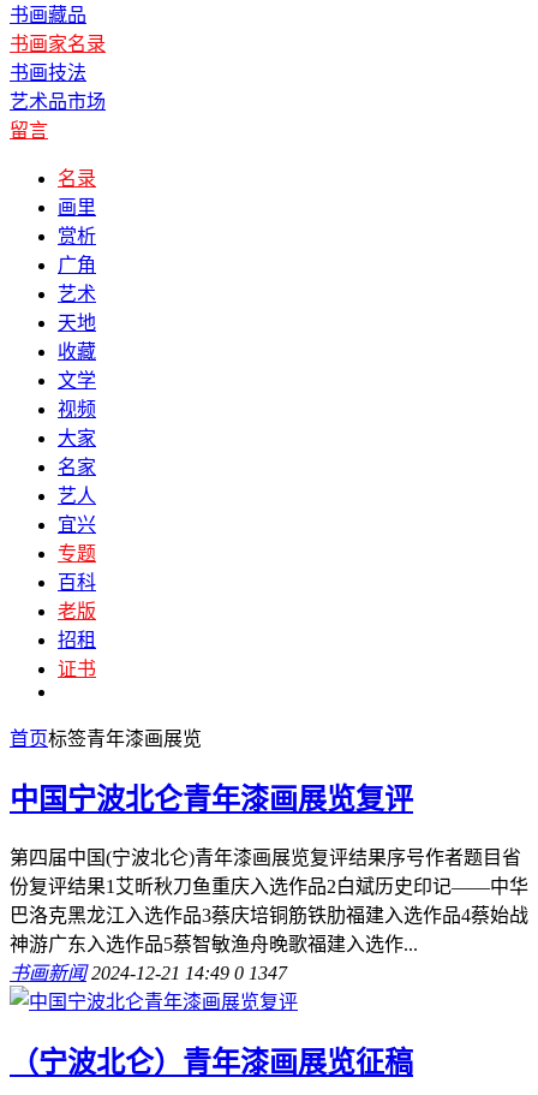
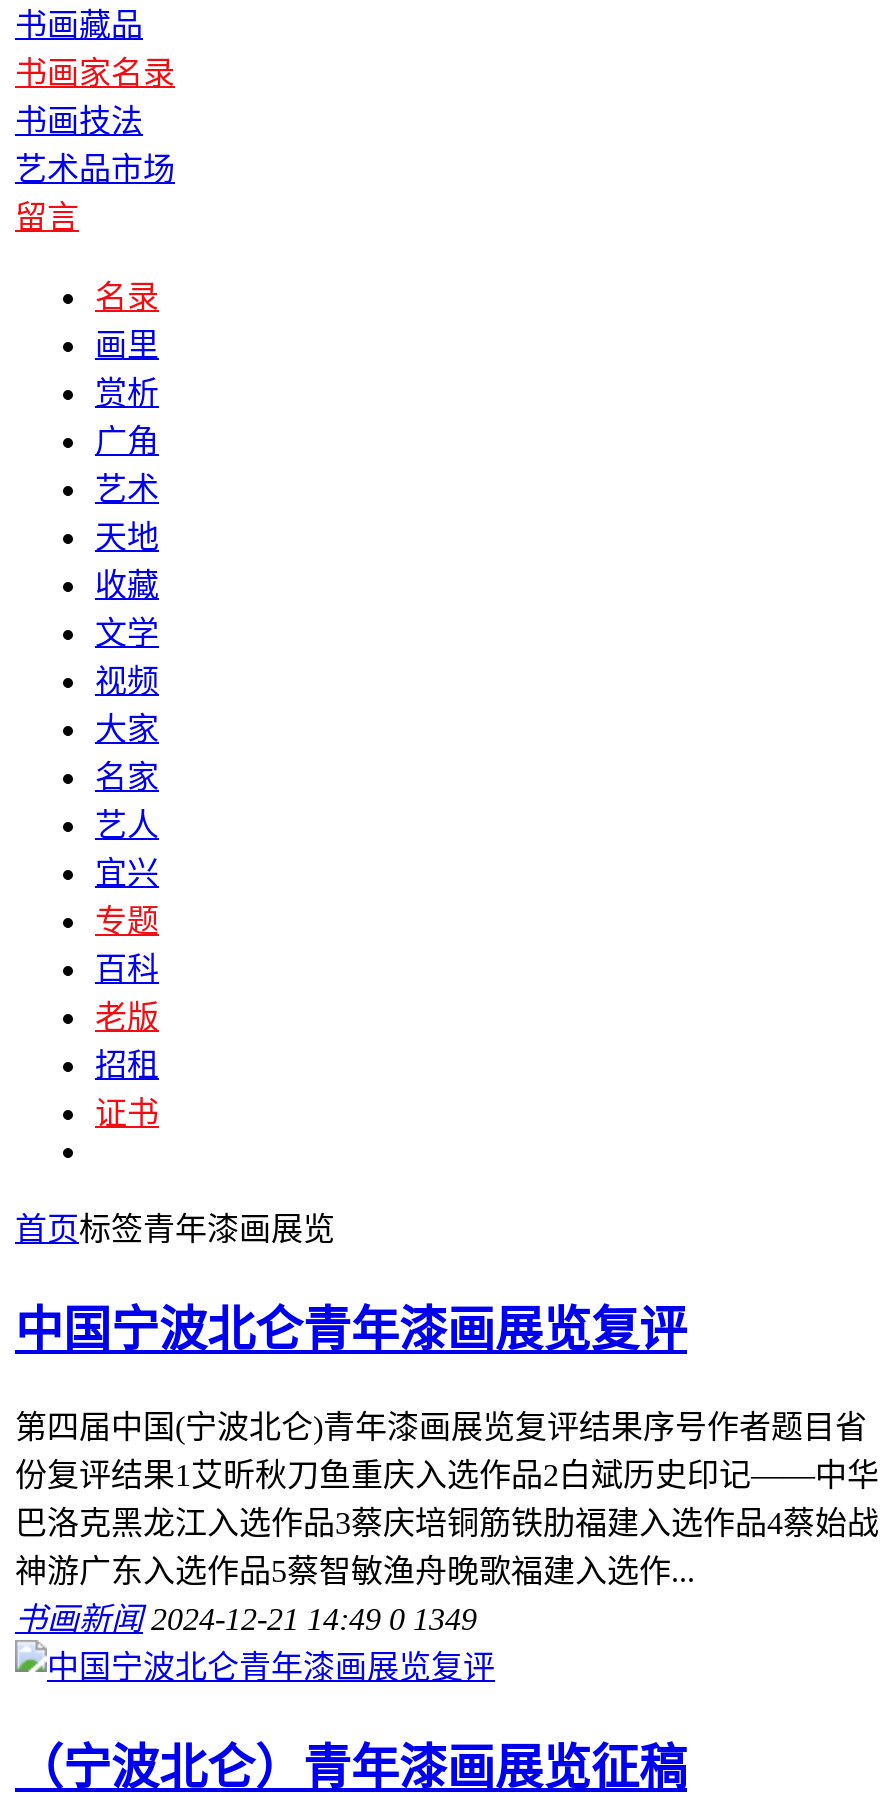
[10,963,287,984] 书画新闻 2024-12-21 14:49 0 1347 -> [15,1603,477,1637] 书画新闻 2024-12-21 14:49 0 1349

